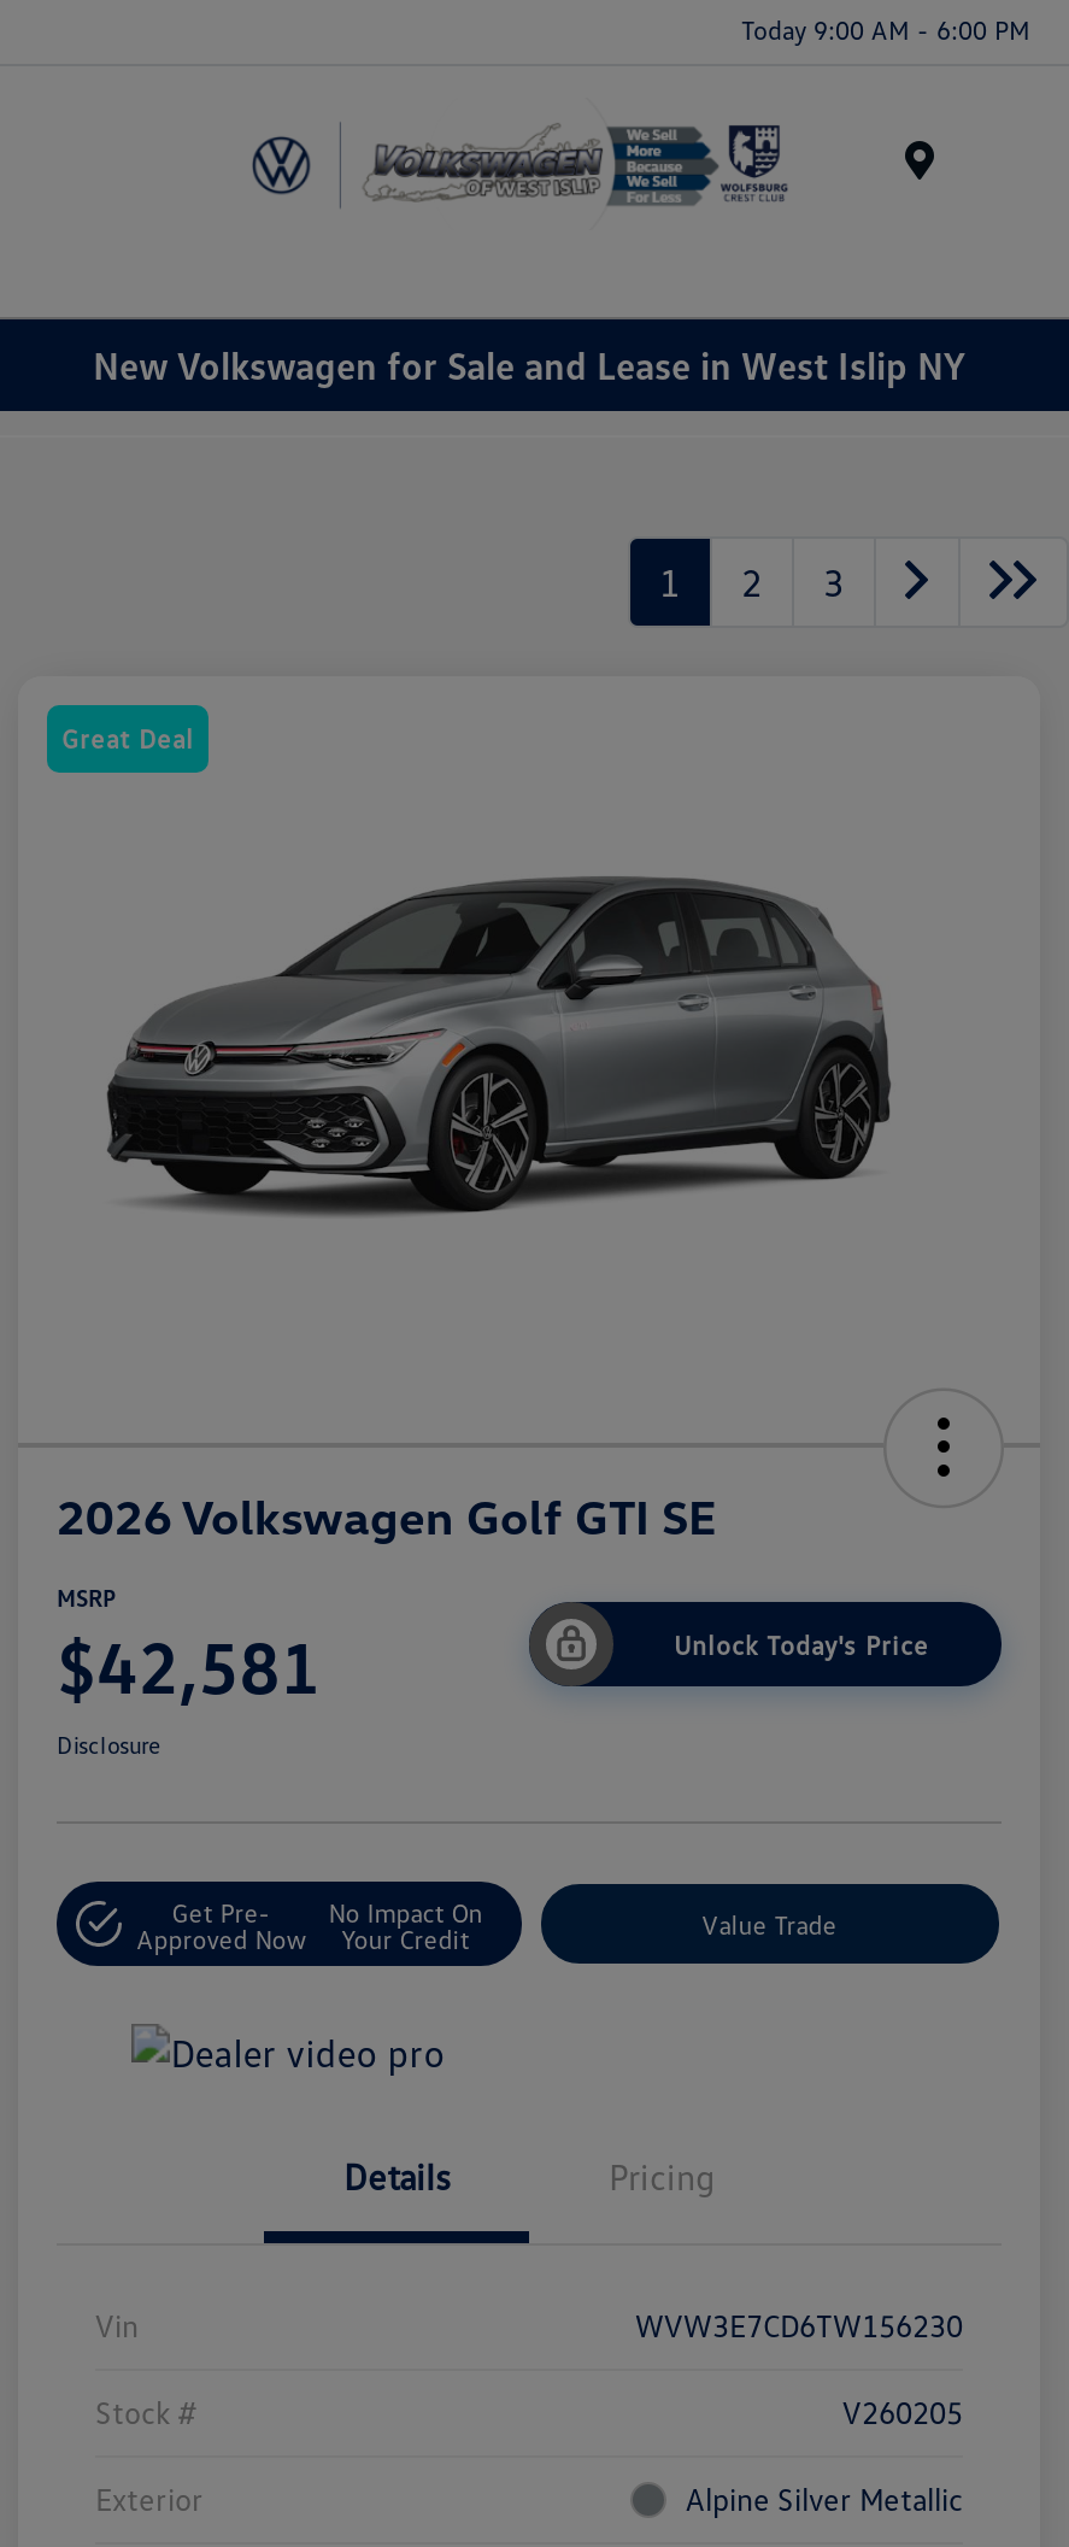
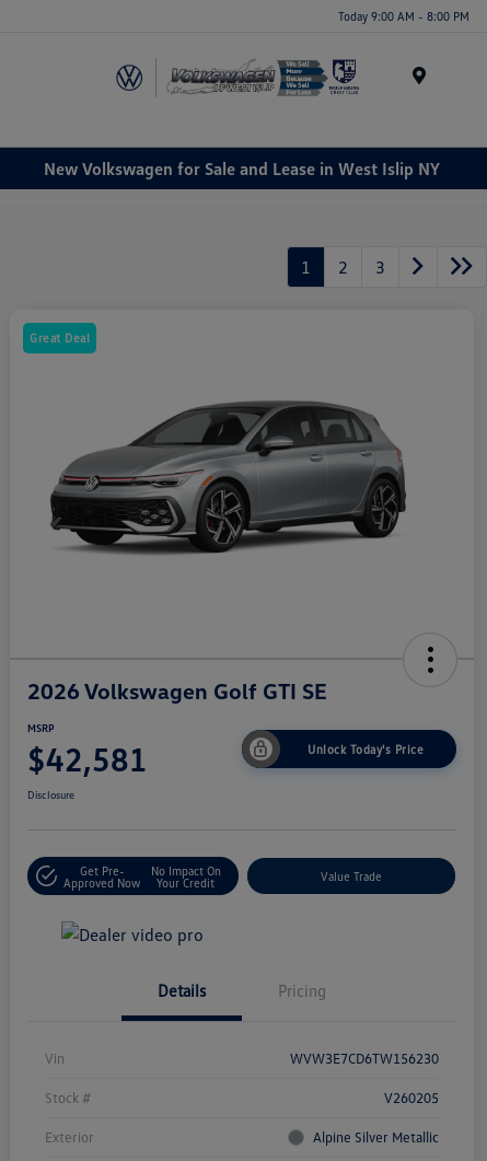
[741,12,1030,43] Today 9:00 AM - 6:00 PM -> [338,8,469,22] Today 9:00 AM - 8:00 PM

